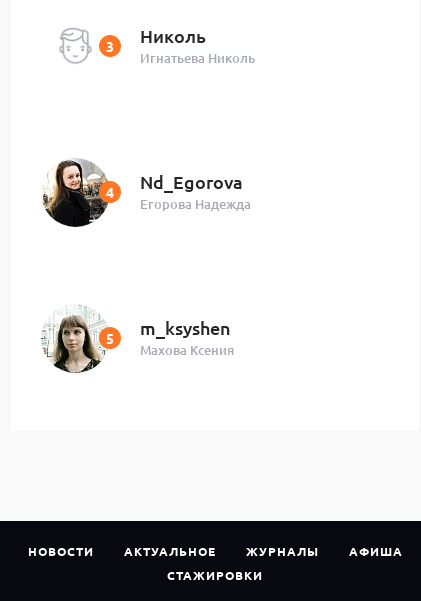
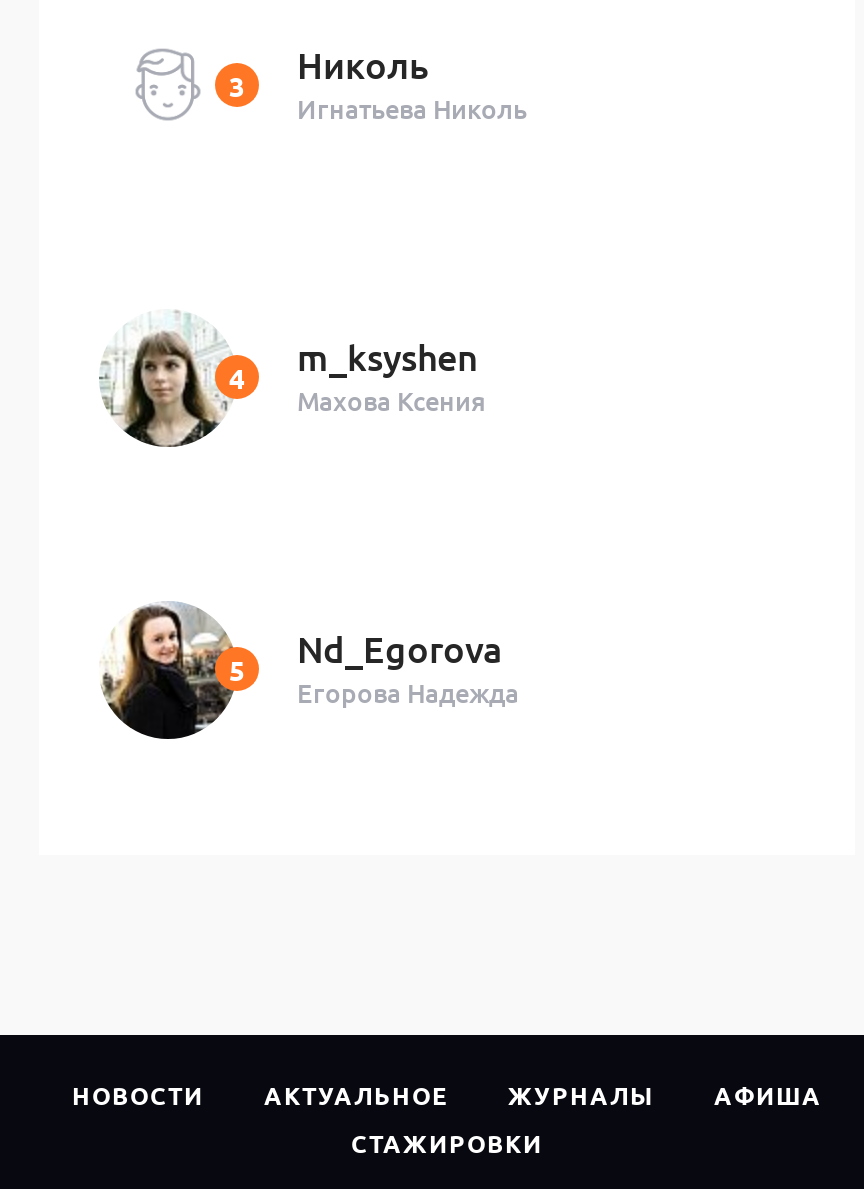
moved [40,157,251,225] -> [97,599,519,735]: [image] | Nd_Egorova | Егорова Надежда
moved [41,308,234,372] -> [99,315,485,447]: [image] | m_ksyshen | Махова Ксения

